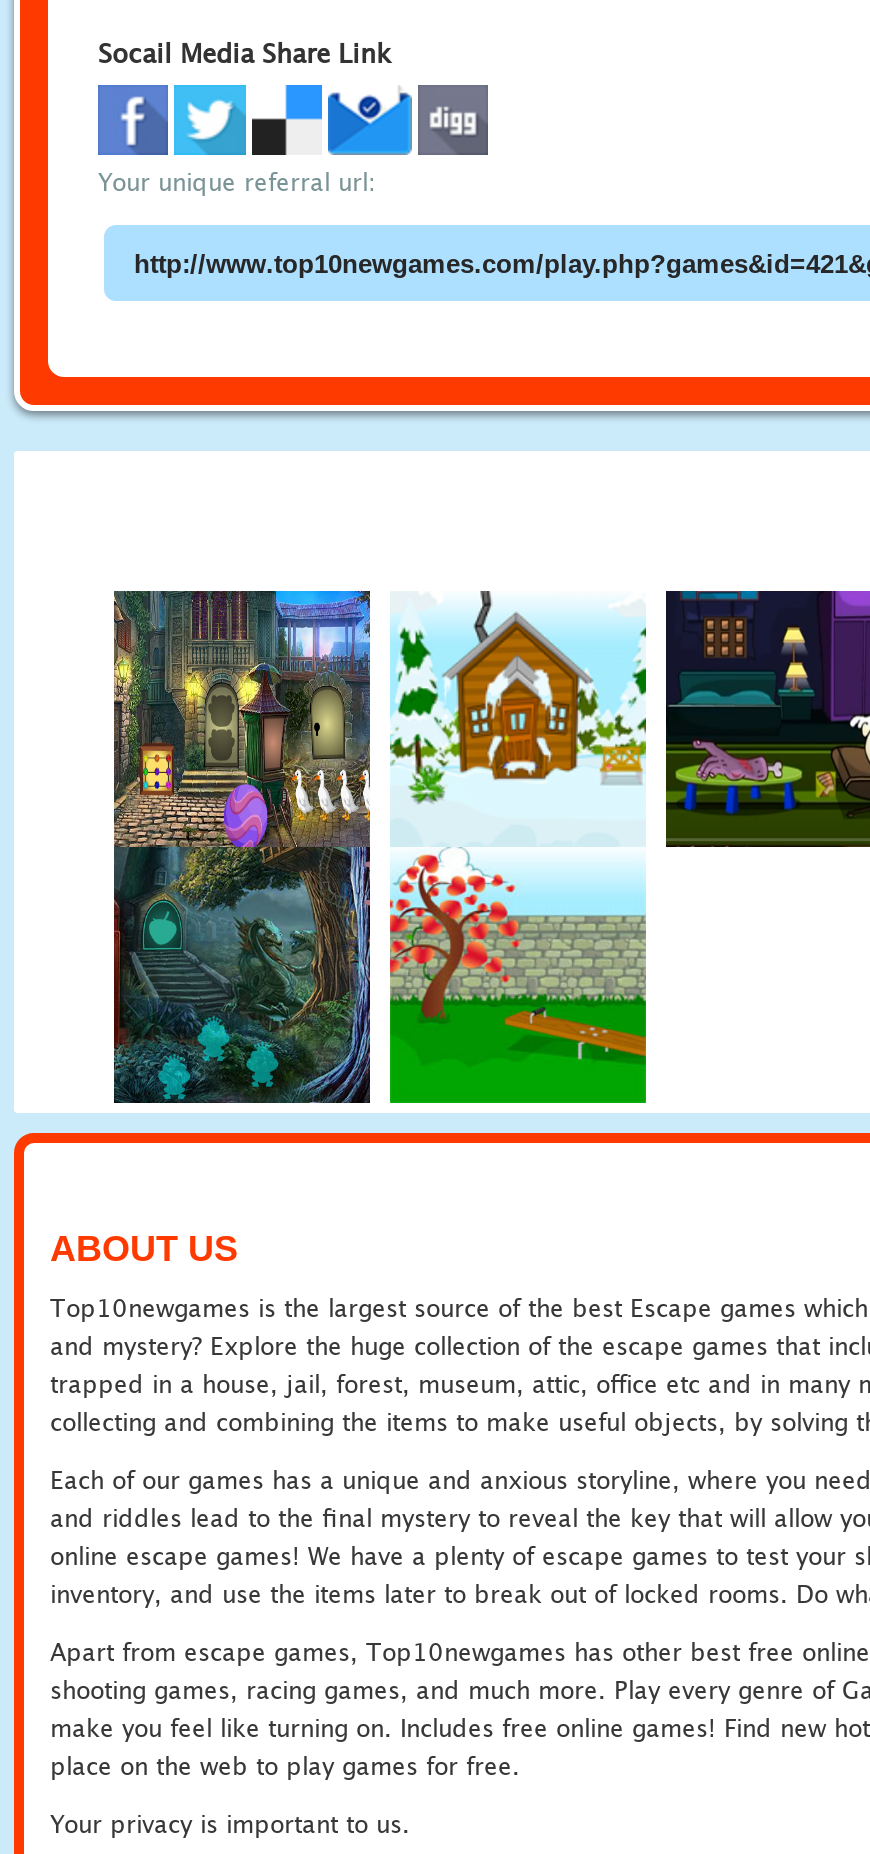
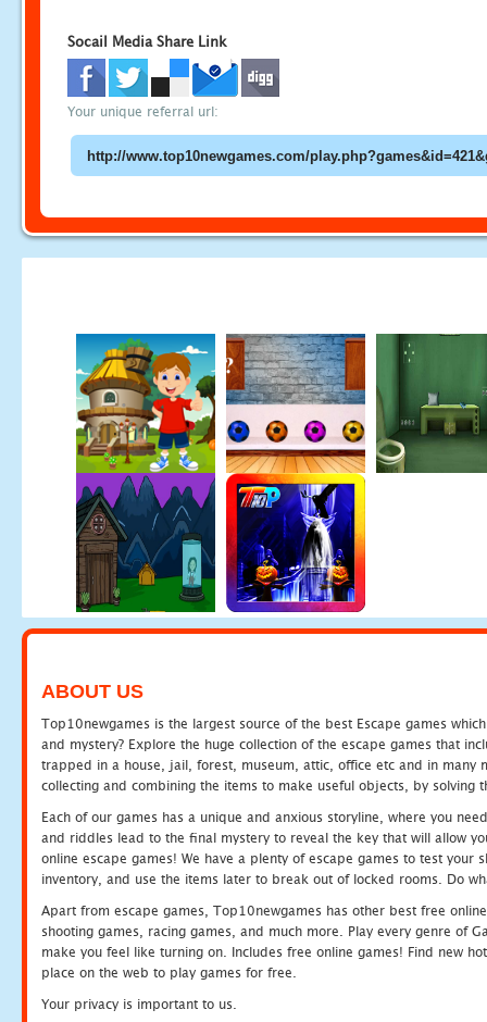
[112,589,372,1105] [image] -> [75,333,216,613] [image]
[388,591,648,1105] [image] -> [225,333,366,613] [image]
[664,589,864,849] [image] -> [375,333,484,474] [image]

